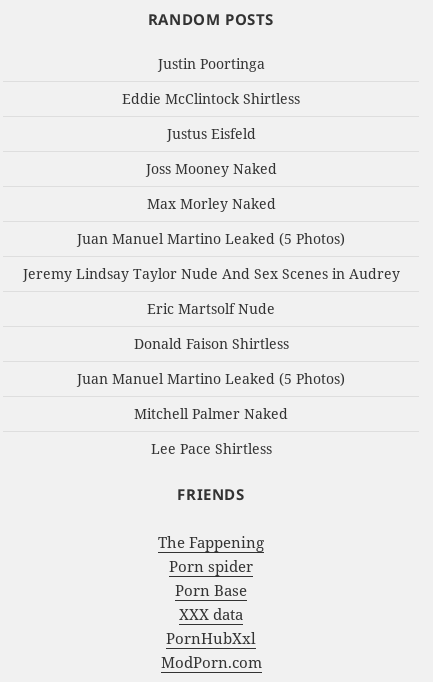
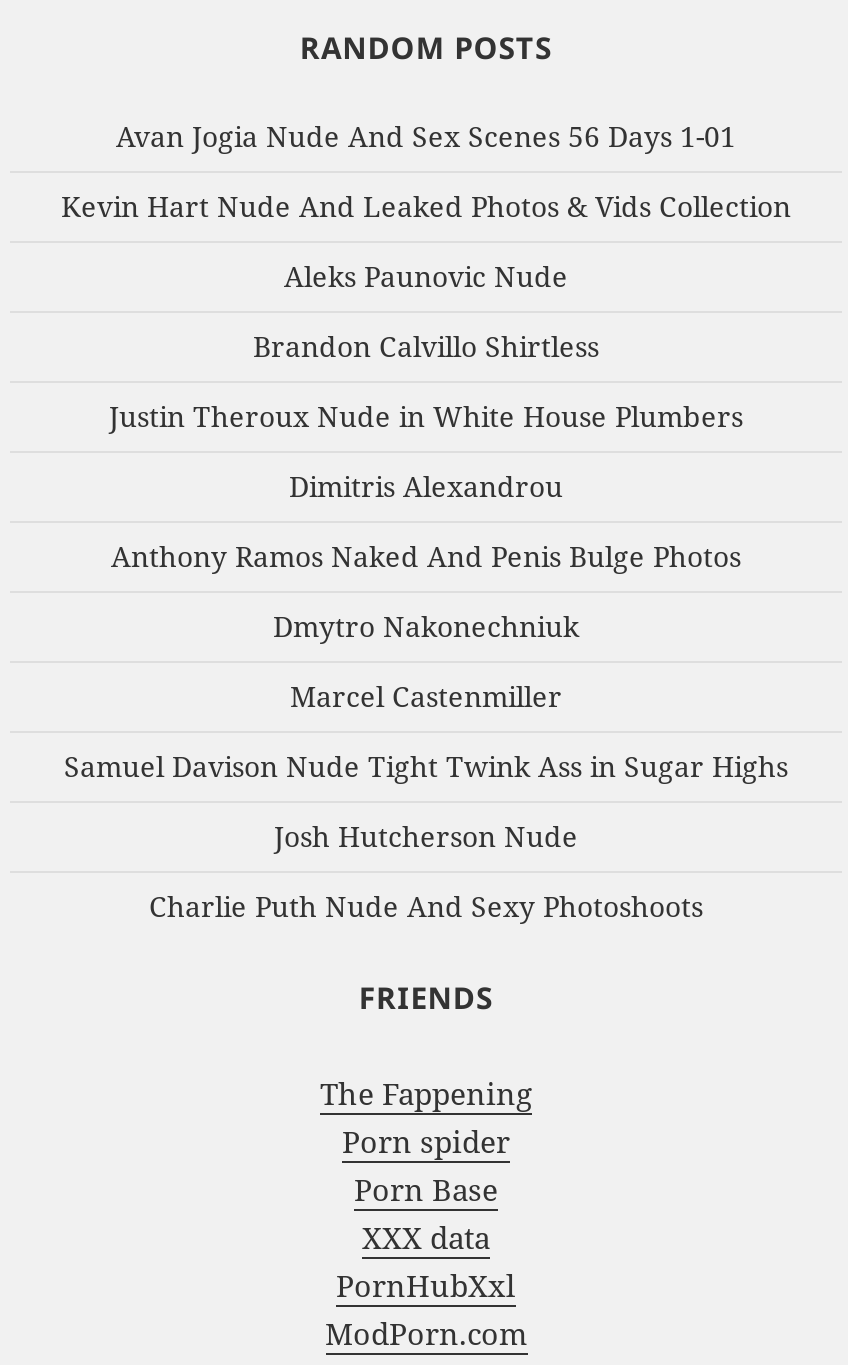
[157,54,264,73] Justin Poortinga -> [116,116,736,154] Avan Jogia Nude And Sex Scenes 56 Days 1-01
[122,89,300,108] Eddie McClintock Shirtless -> [61,186,791,224] Kevin Hart Nude And Leaked Photos & Vids Collection
[166,124,255,143] Justus Eisfeld -> [284,256,568,294] Aleks Paunovic Nude
[145,159,276,178] Joss Mooney Naked -> [253,326,599,364] Brandon Calvillo Shirtless
[146,194,275,213] Max Morley Naked -> [109,396,743,434] Justin Theroux Nude in White House Plumbers
[77,229,345,248] Juan Manuel Martino Leaked (5 Photos) -> [289,466,563,504] Dimitris Alexandrou
[22,264,399,283] Jeremy Lindsay Taylor Nude And Sex Scenes in Audrey -> [111,536,741,574] Anthony Ramos Naked And Penis Bulge Photos
[147,299,275,318] Eric Martsolf Nude -> [273,606,579,644] Dmytro Nakonechniuk
[133,334,288,353] Donald Faison Shirtless -> [290,676,562,714] Marcel Castenmiller
[77,369,345,388] Juan Manuel Martino Leaked (5 Photos) -> [64,746,788,784] Samuel Davison Nude Tight Twink Ass in Sugar Highs
[134,404,288,423] Mitchell Palmer Naked -> [274,816,578,854] Josh Hutcherson Nude
[150,439,271,458] Lee Pace Shirtless -> [149,886,703,924] Charlie Puth Nude And Sexy Photoshoots

